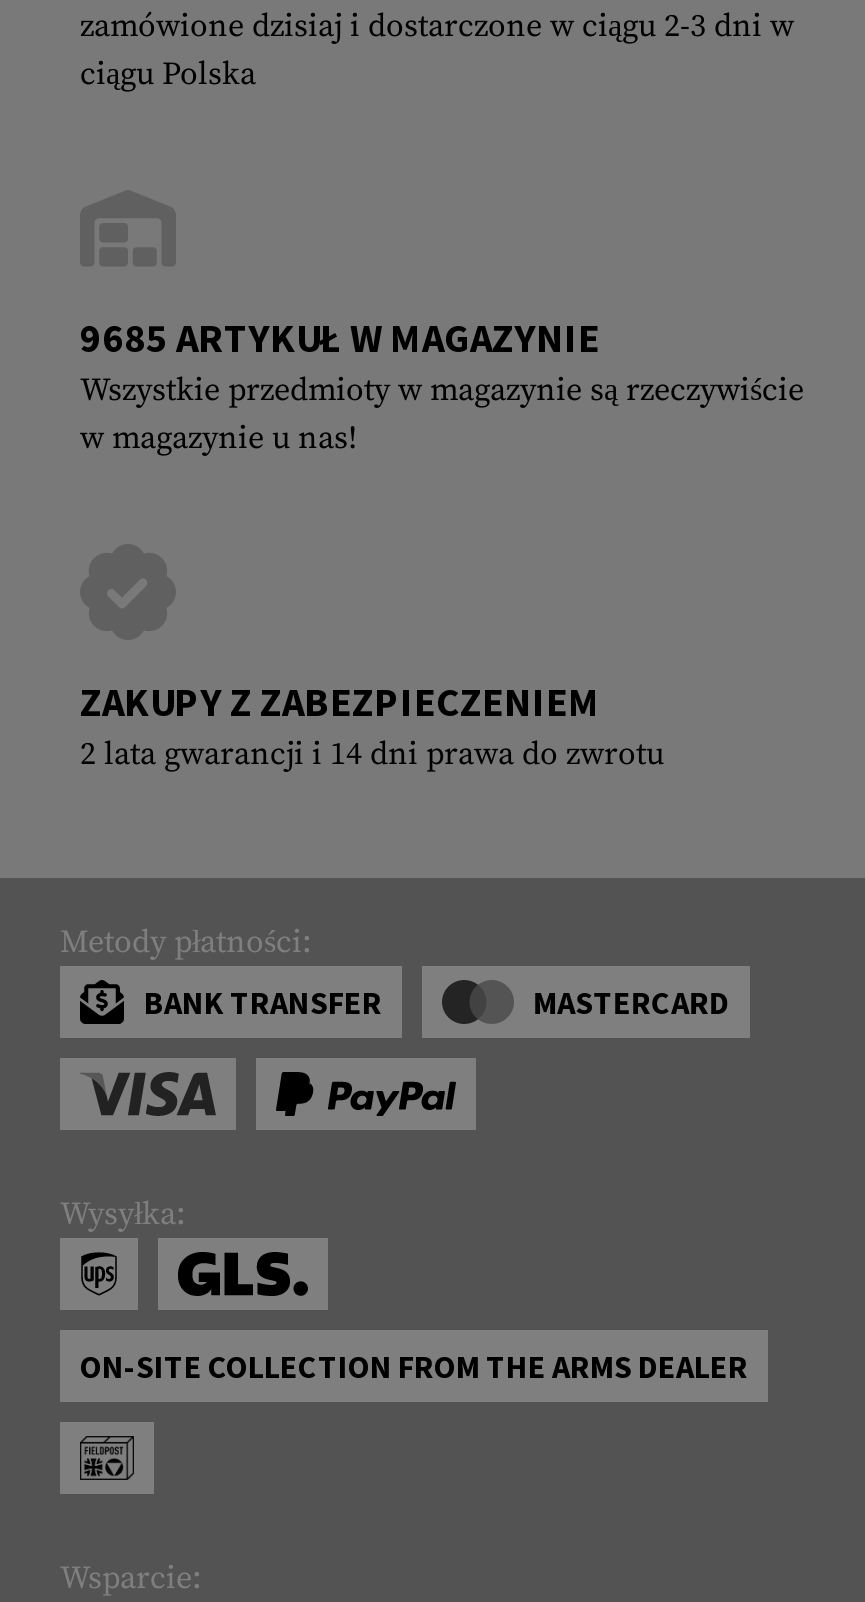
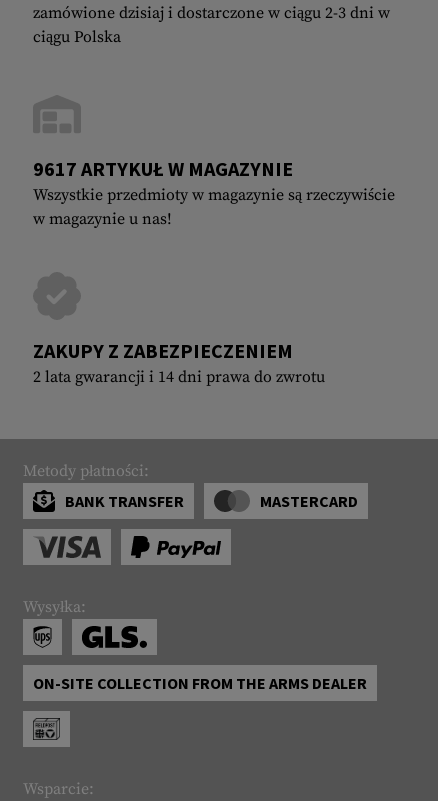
[80,311,600,361] 9685 ARTYKUŁ W MAGAZYNIE -> [33,156,293,181] 9617 ARTYKUŁ W MAGAZYNIE

